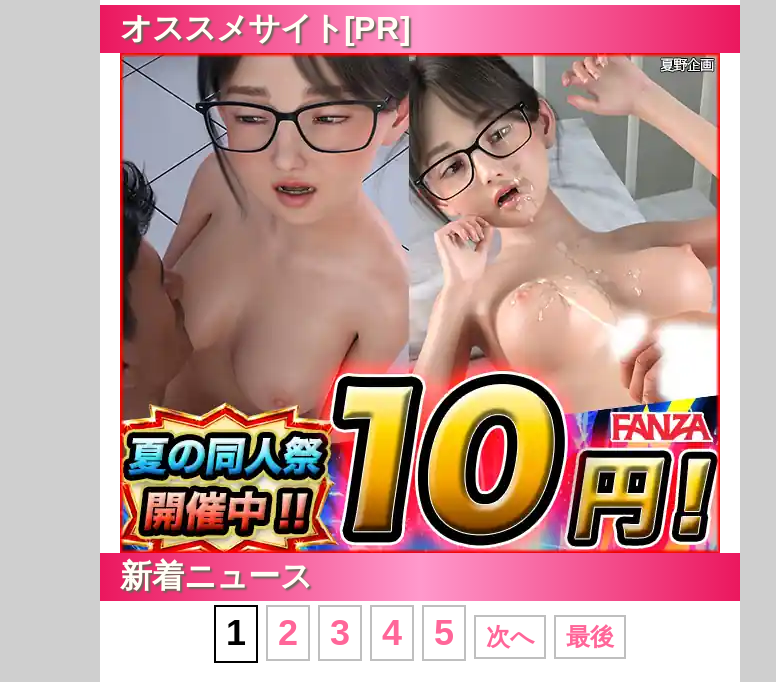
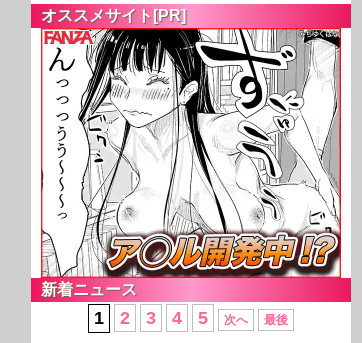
[120,53,720,553] [image] -> [41,28,341,278] [image]

